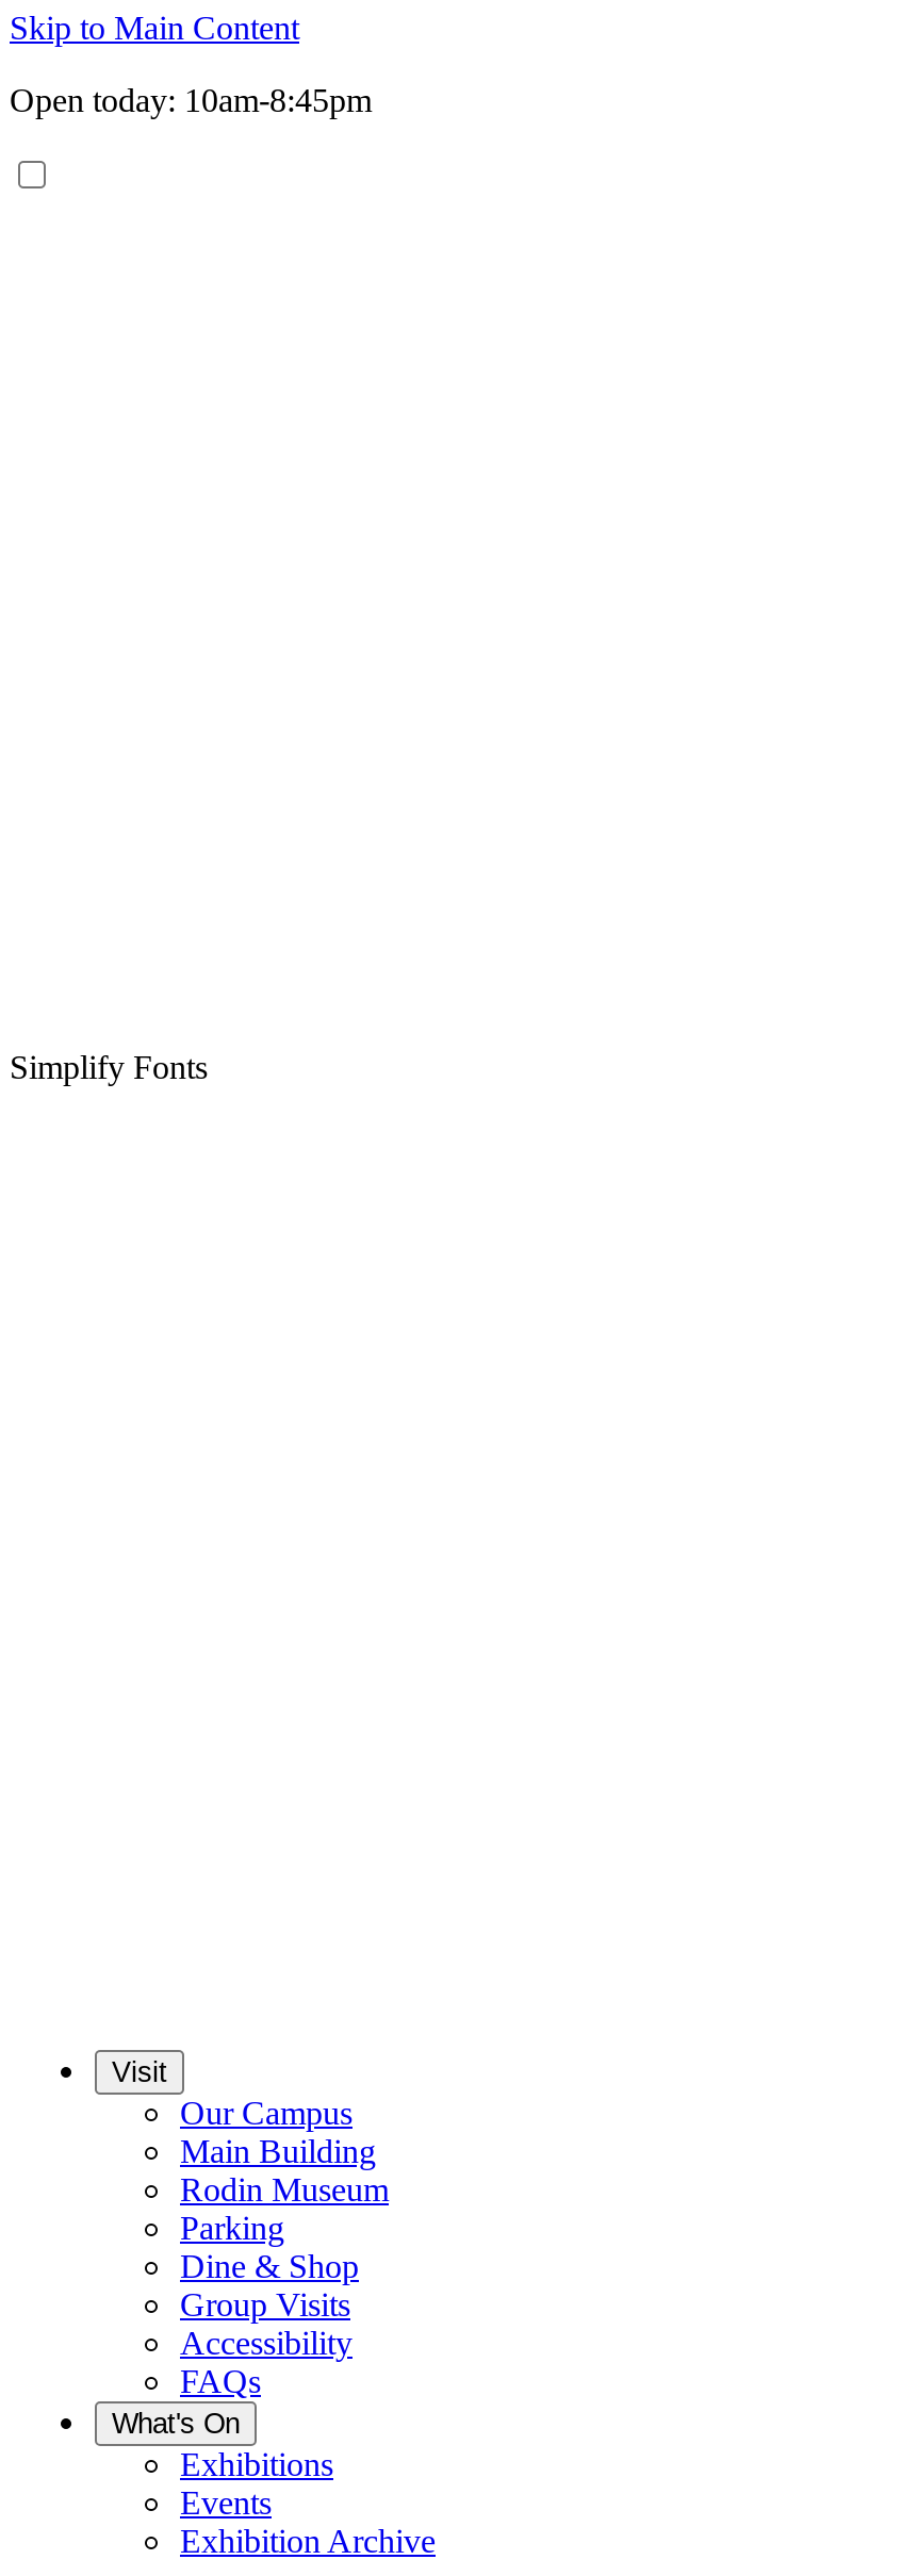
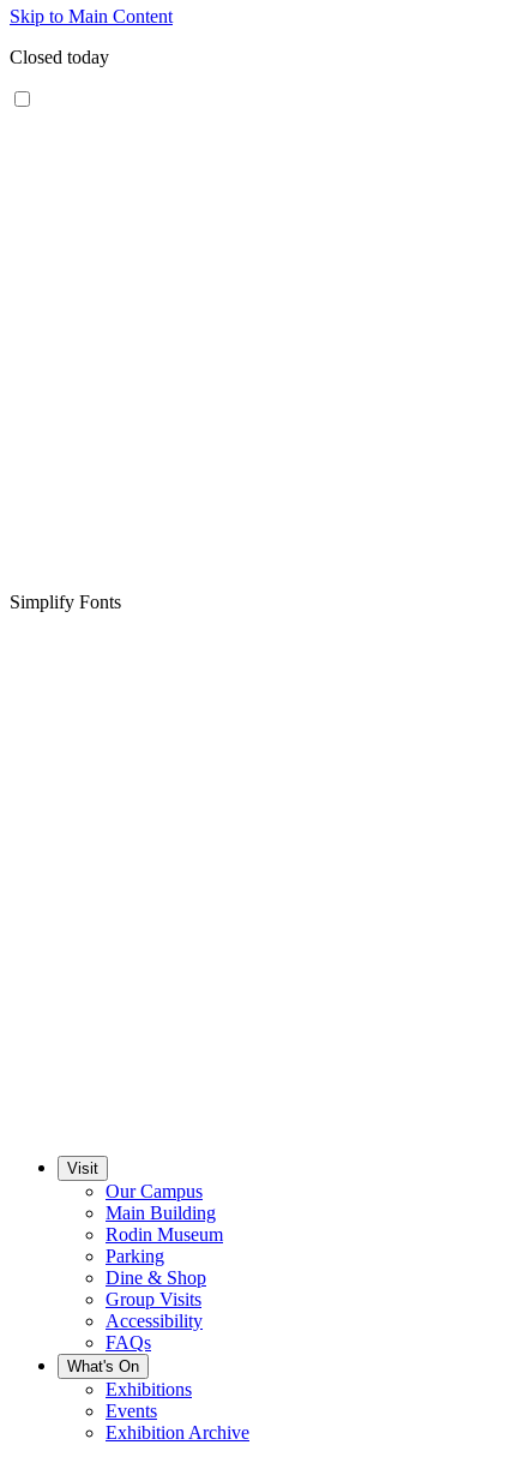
[10,82,372,118] Open today: 10am-8:45pm -> [10,47,109,67] Closed today

